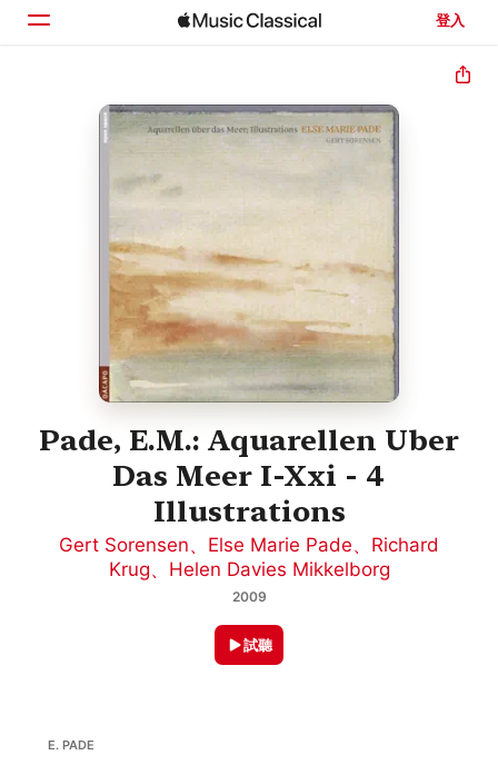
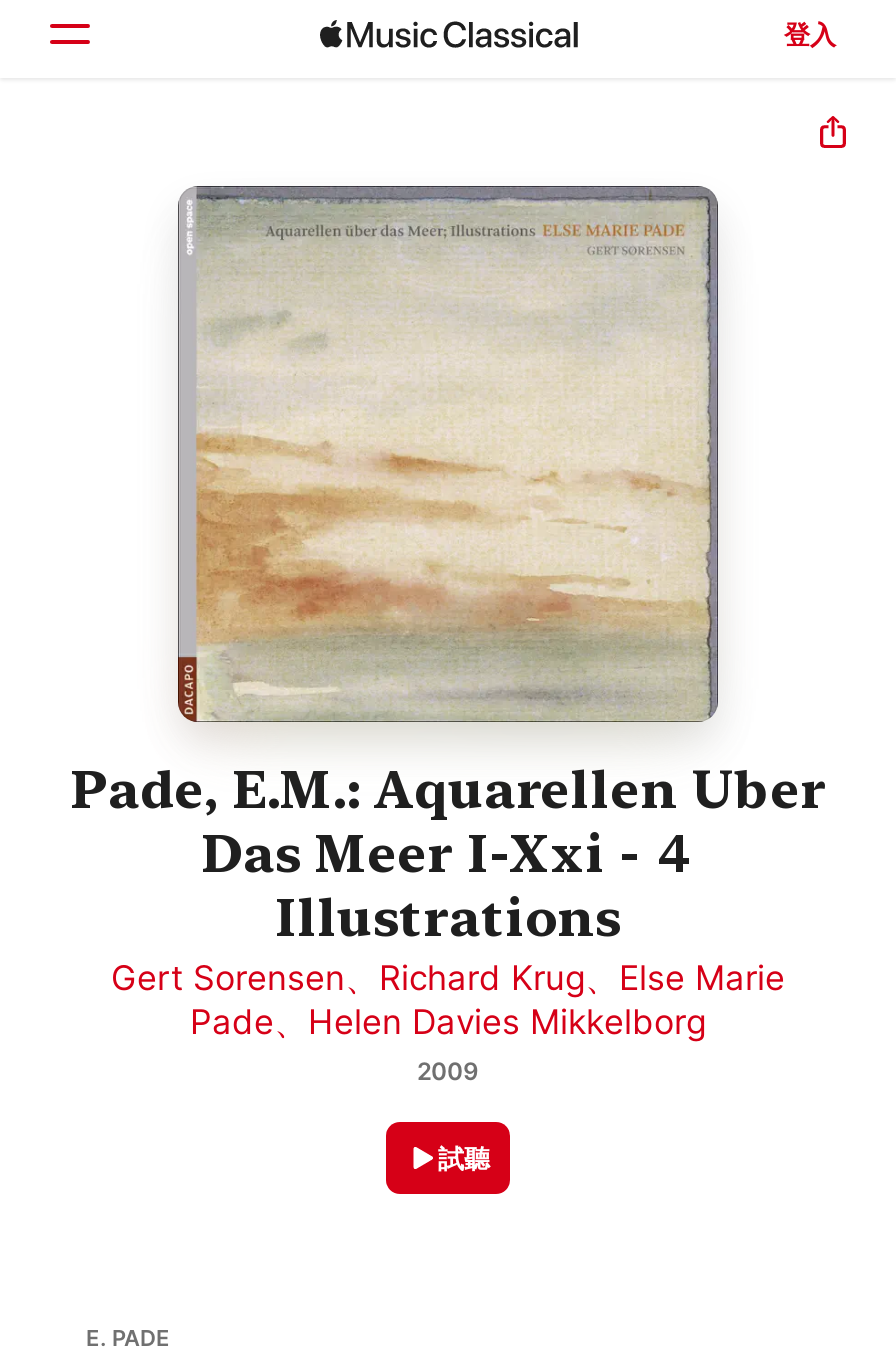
[59,533,439,556] Gert Sorensen、Else Marie Pade、Richard -> [111,958,785,998] Gert Sorensen、Richard Krug、Else Marie
[108,558,390,580] Krug、Helen Davies Mikkelborg -> [190,1002,706,1042] Pade、Helen Davies Mikkelborg

